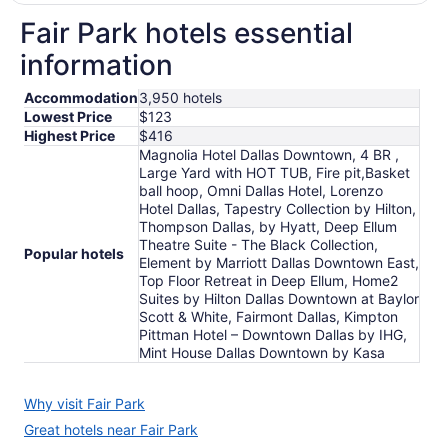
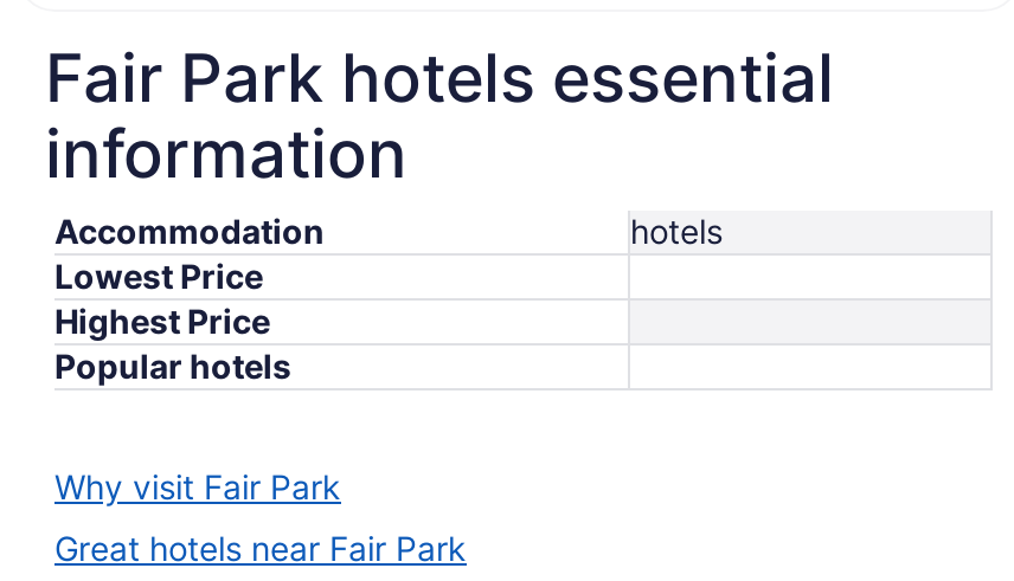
[24,89,222,106] Accommodation 3,950 hotels -> [54,210,723,251] Accommodation | hotels
[139,108,172,125] $123 -> none
[139,127,173,144] $416 -> none
[139,146,419,361] Magnolia Hotel Dallas Downtown, 4 BR , | Large Yard with HOT TUB, Fire pit,Basket | ball hoop, Omni Dallas Hotel, Lorenzo | Hotel Dallas, Tapestry Collection by Hilton, | Thompson Dallas, by Hyatt, Deep Ellum | Theatre Suite - The Black Collection, | Element by Marriott Dallas Downtown East, | Top Floor Retreat in Deep Ellum, Home2 | Suites by Hilton Dallas Downtown at Baylor | Scott & White, Fairmont Dallas, Kimpton | Pittman Hotel – Downtown Dallas by IHG, | Mint House Dallas Downtown by Kasa -> none

